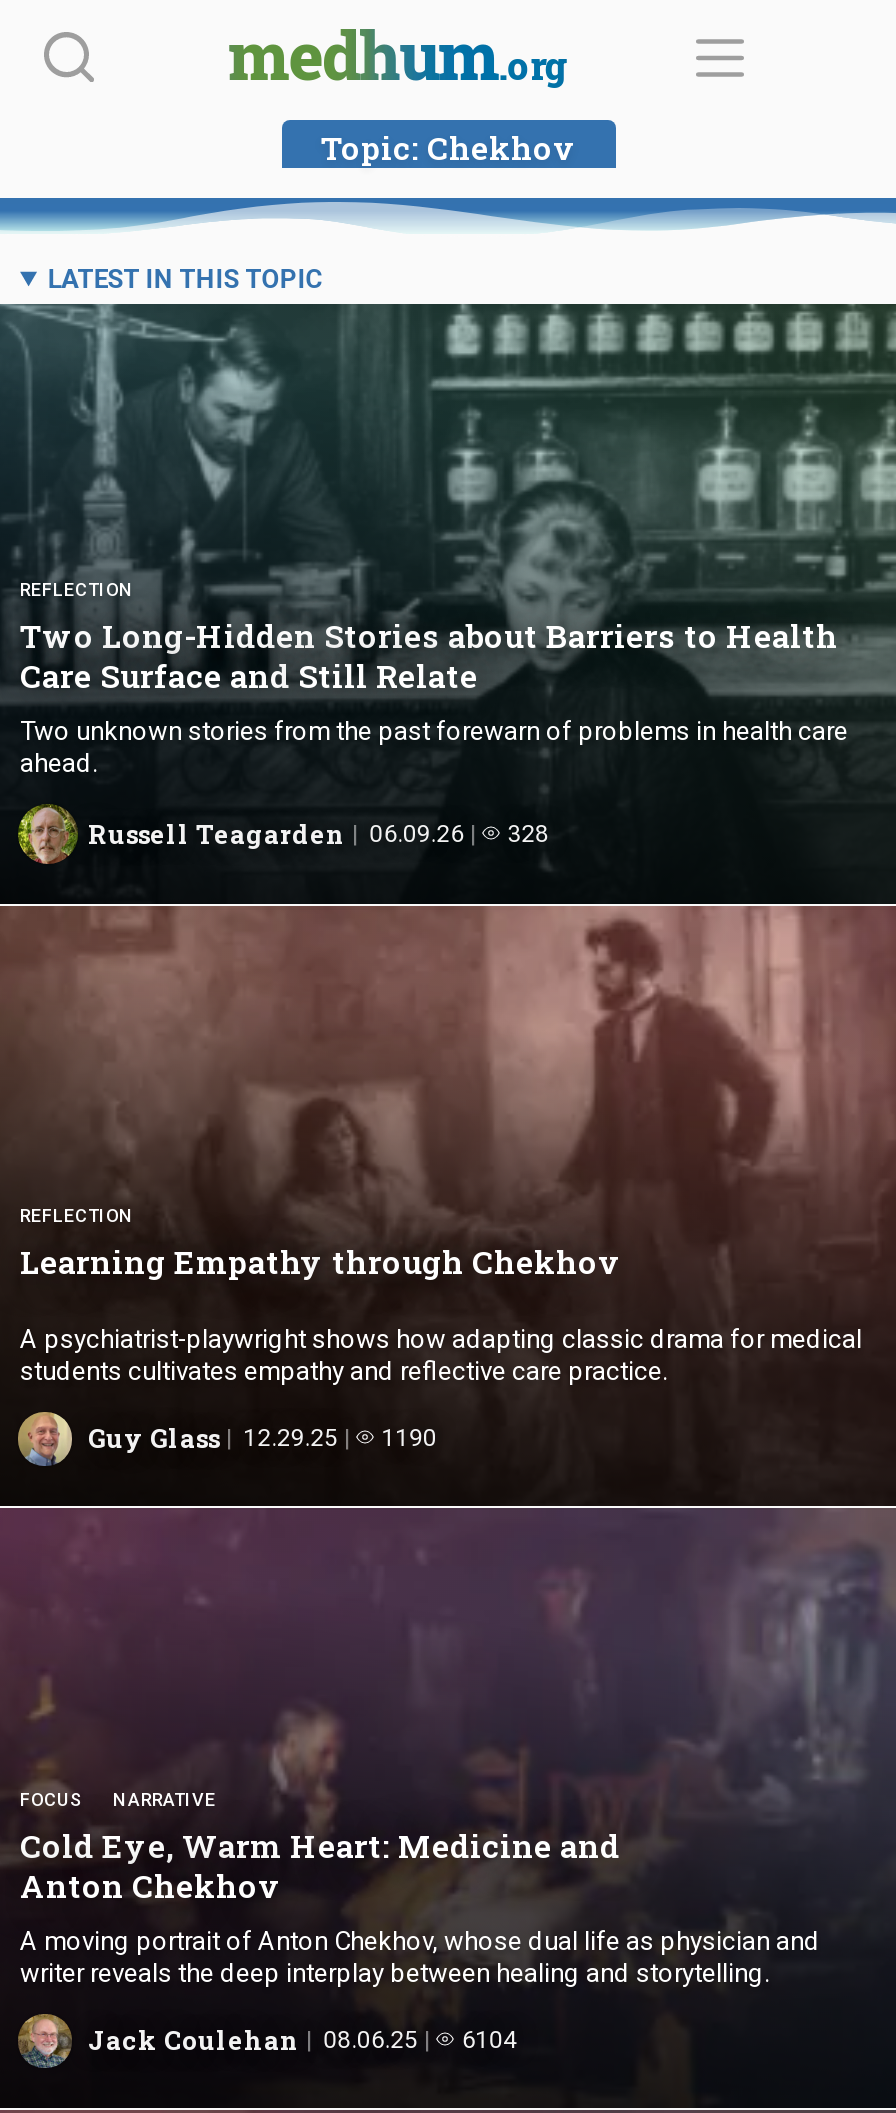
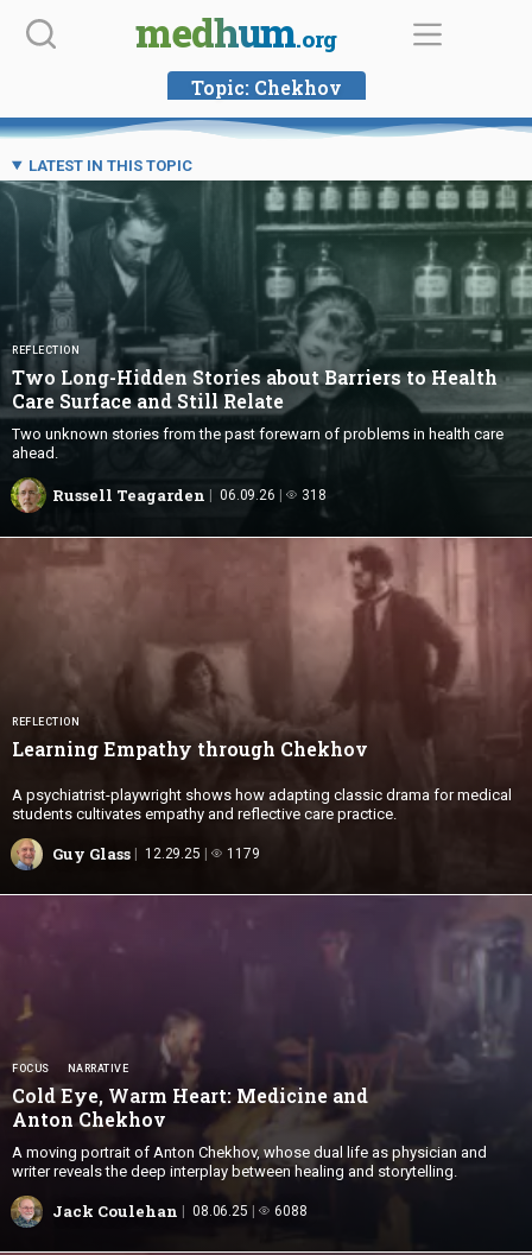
[88,816,549,852] Russell Teagarden 06.09.26 328 -> [52,484,326,506] Russell Teagarden 06.09.26 318
[88,1421,437,1457] Guy Glass 12.29.25 1190 -> [52,843,259,865] Guy Glass 12.29.25 1179
[88,2023,517,2059] Jack Coulehan 08.06.25 6104 -> [52,1201,307,1222] Jack Coulehan 08.06.25 6088

